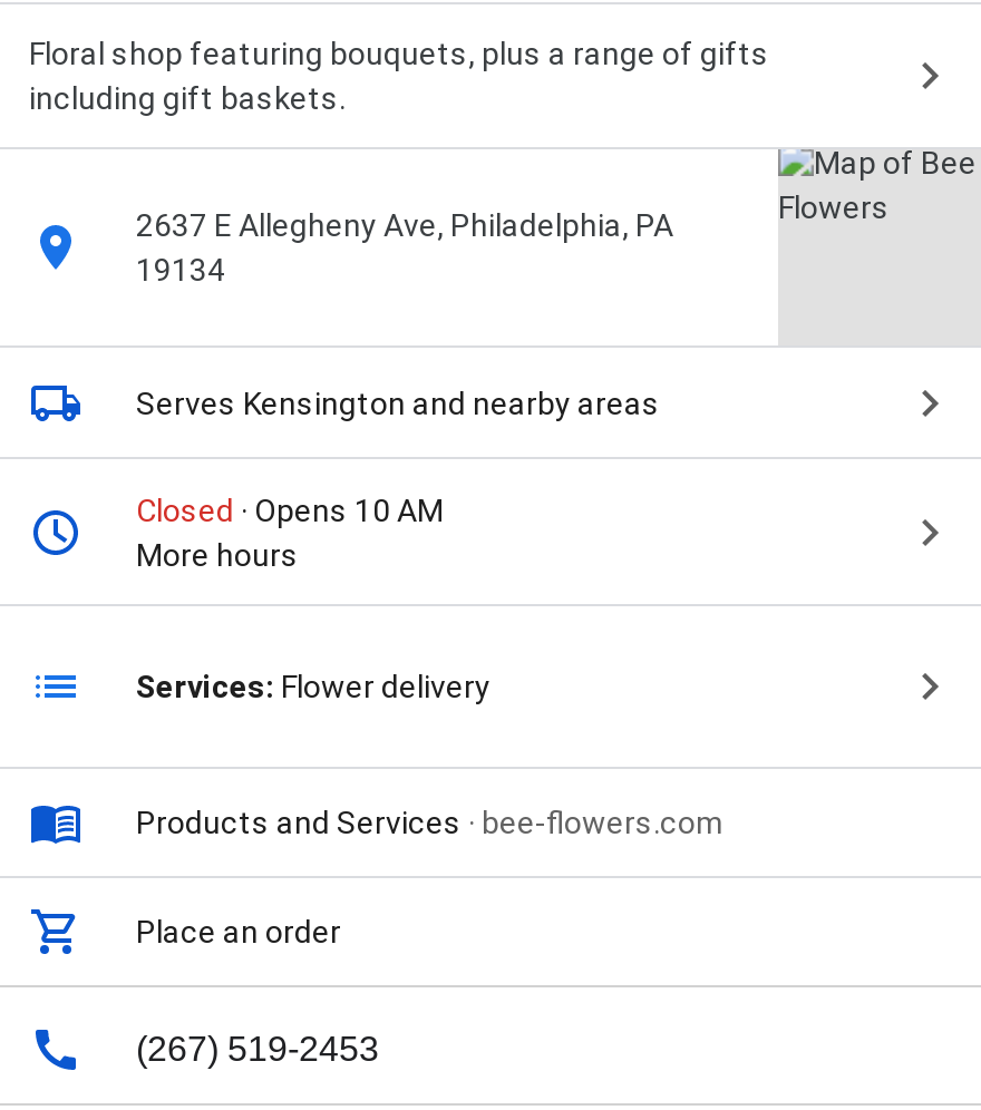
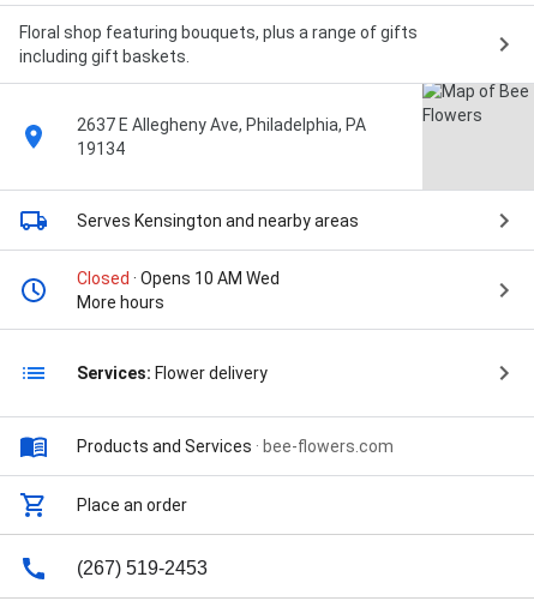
[136,493,444,529] Closed · Opens 10 AM -> [77,269,280,288] Closed · Opens 10 AM Wed

